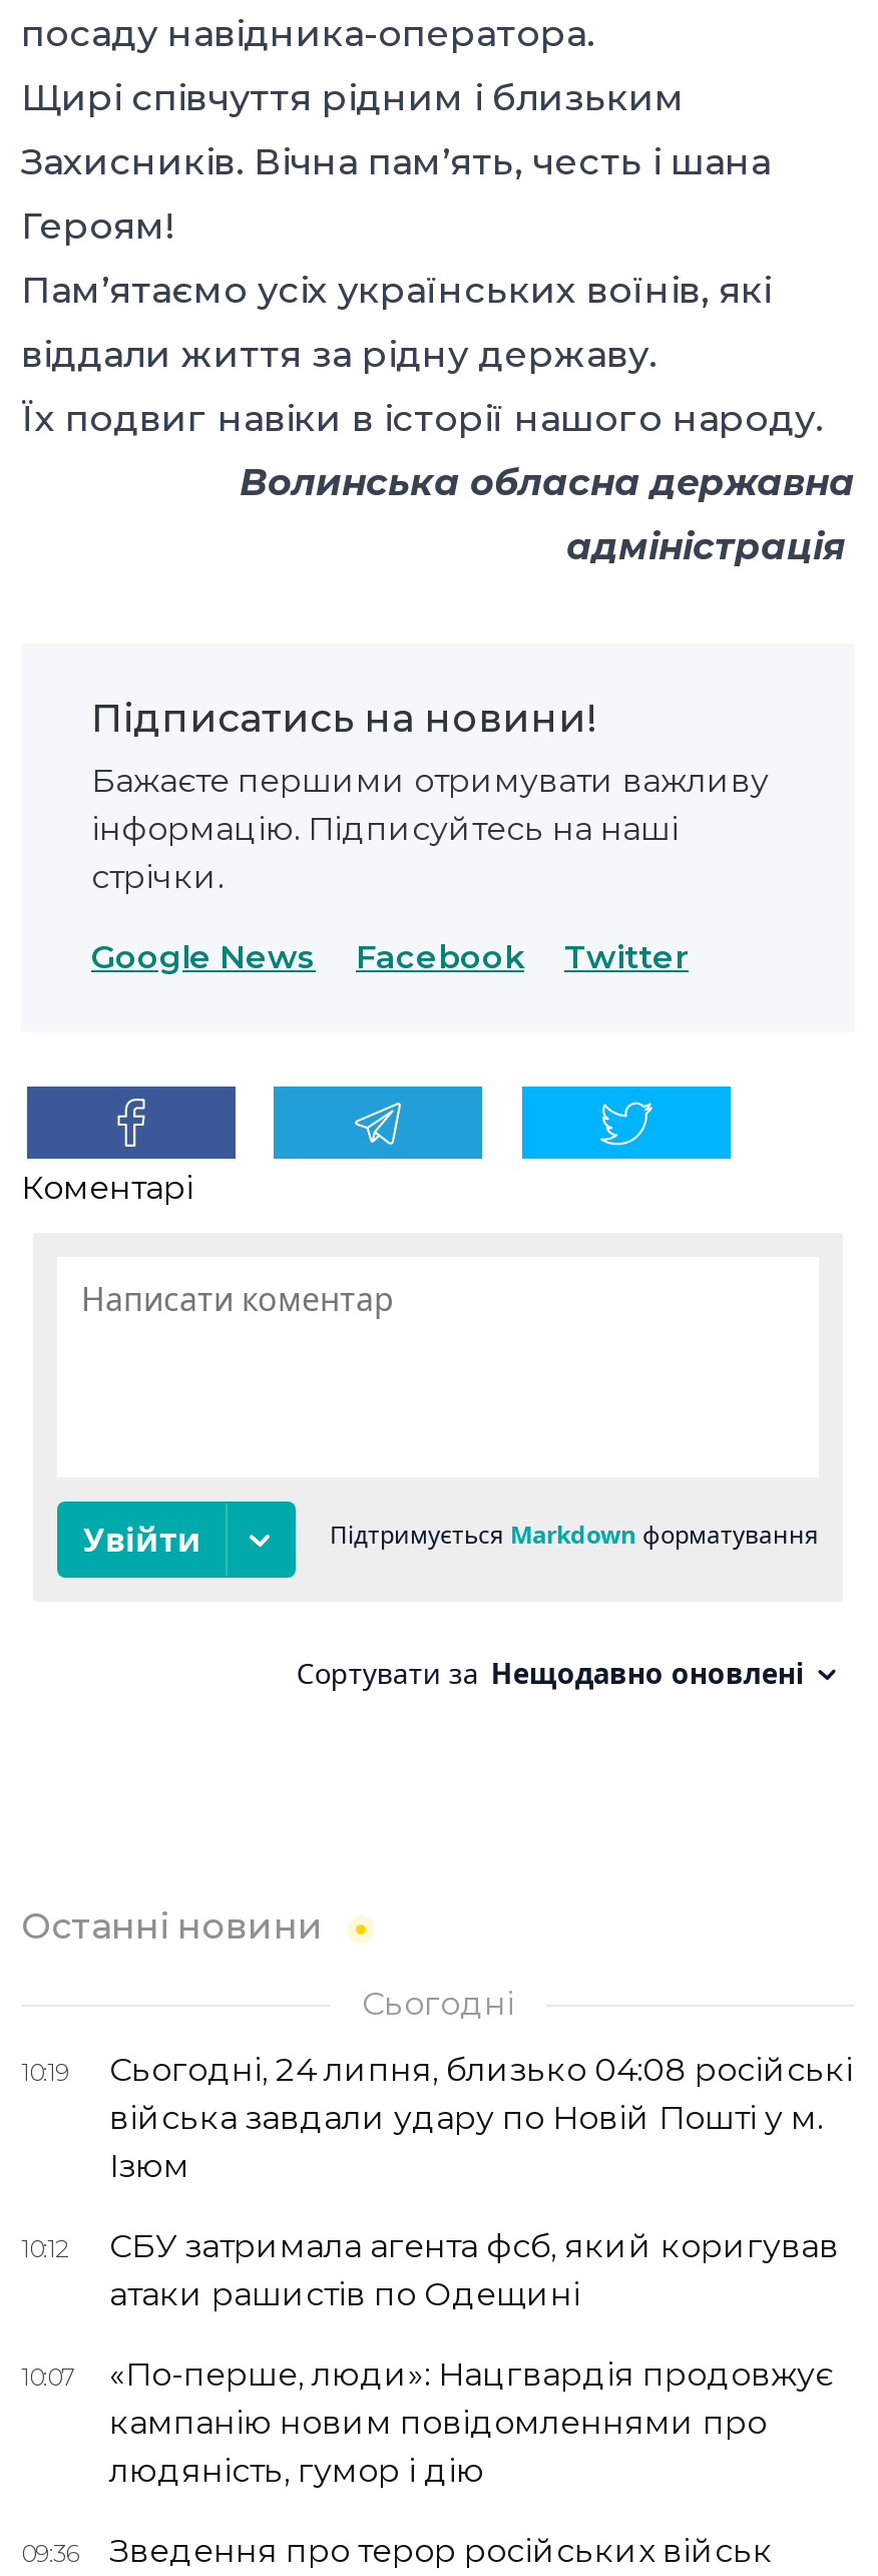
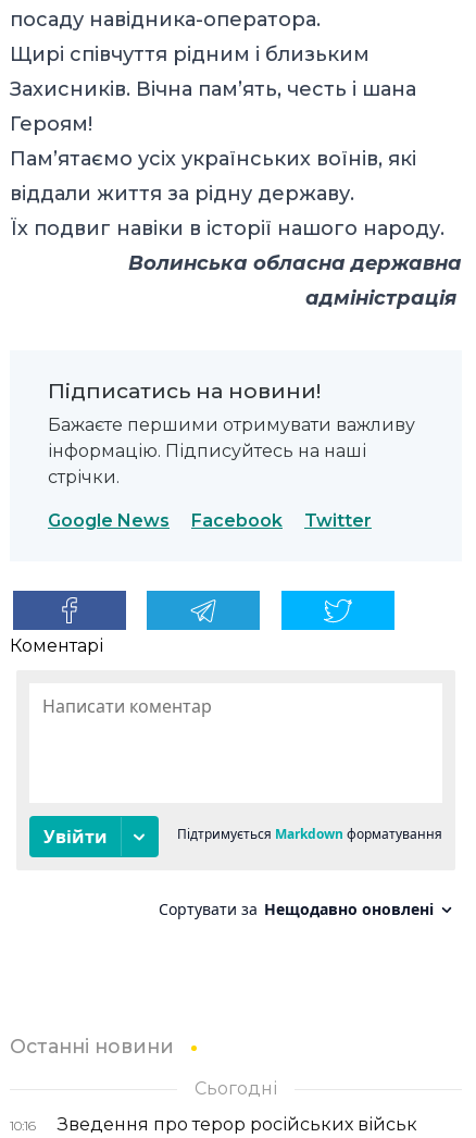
[21,2052,853,2569] 10:19 | Сьогодні, 24 липня, близько 04:08 російські | війська завдали удару по Новій Пошті у м. | Ізюм | 10:12 | СБУ затримала агента фсб, який коригував | атаки рашистів по Одещині | 10:07 | «По-перше, люди»: Нацгвардія продовжує | кампанію новим повідомленнями про | людяність, гумор і дію | 09:36 -> [10,1118,36,1134] 10:16

